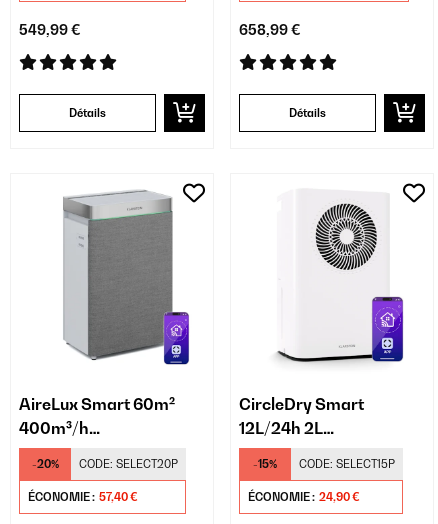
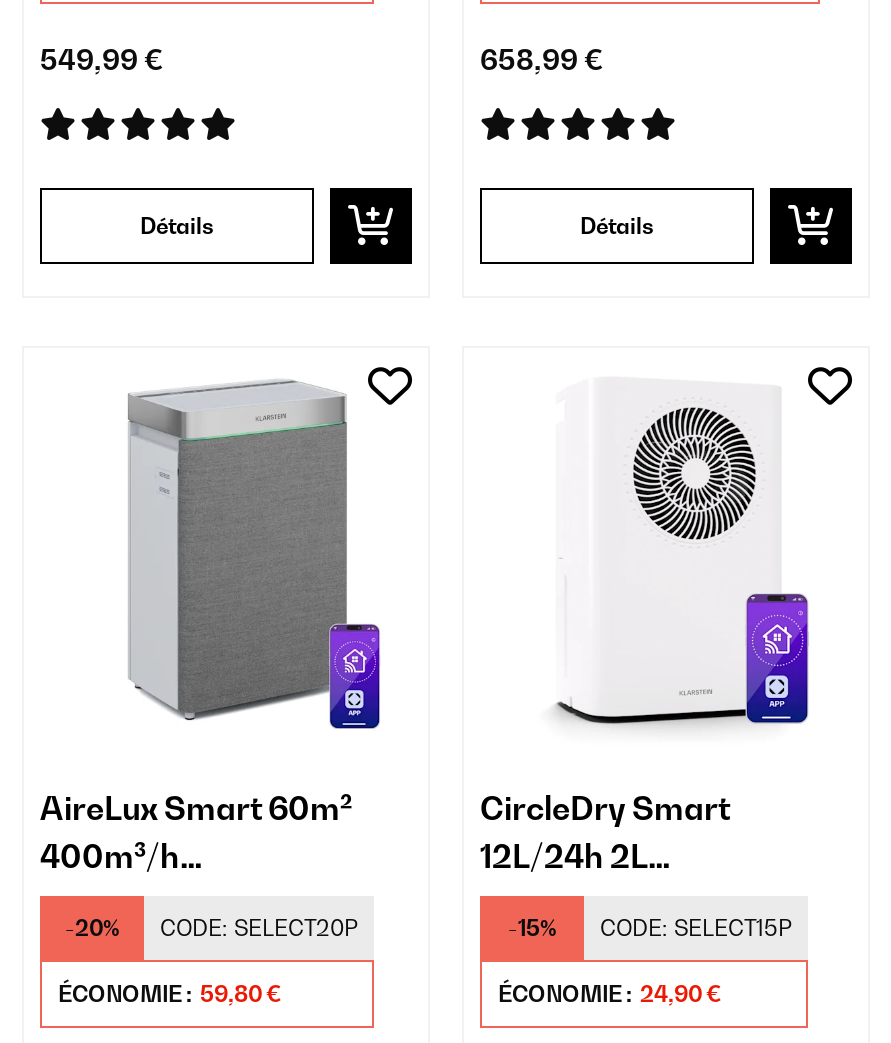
[28,490,138,504] ÉCONOMIE : 57,40 € -> [58,980,282,1008] ÉCONOMIE : 59,80 €

